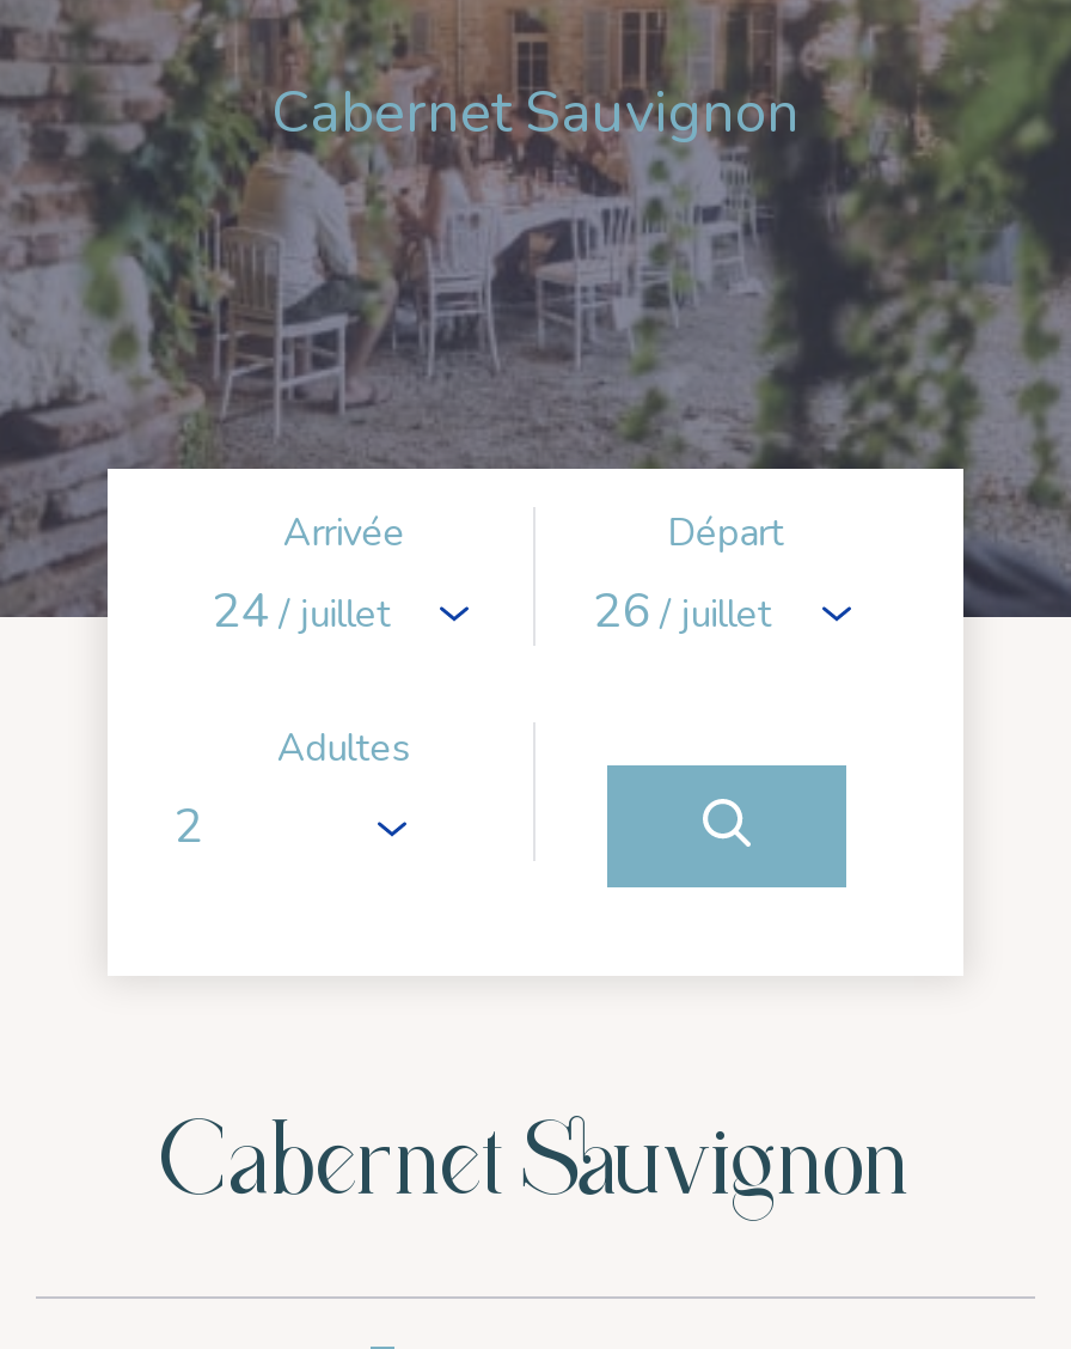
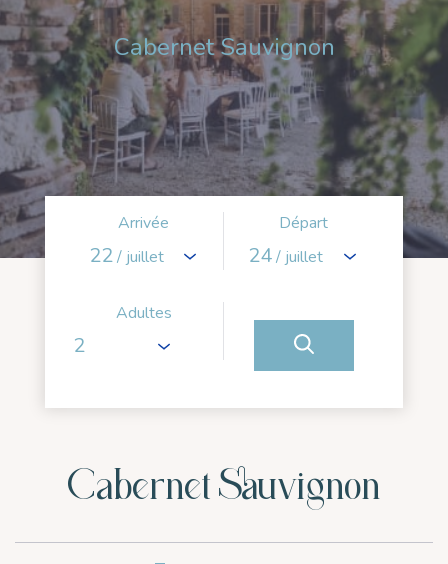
[212,579,391,643] 24 / juillet -> [89,242,164,269] 22 / juillet
[593,579,772,643] 26 / juillet -> [248,242,323,269] 24 / juillet

